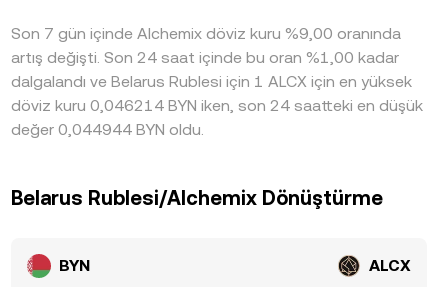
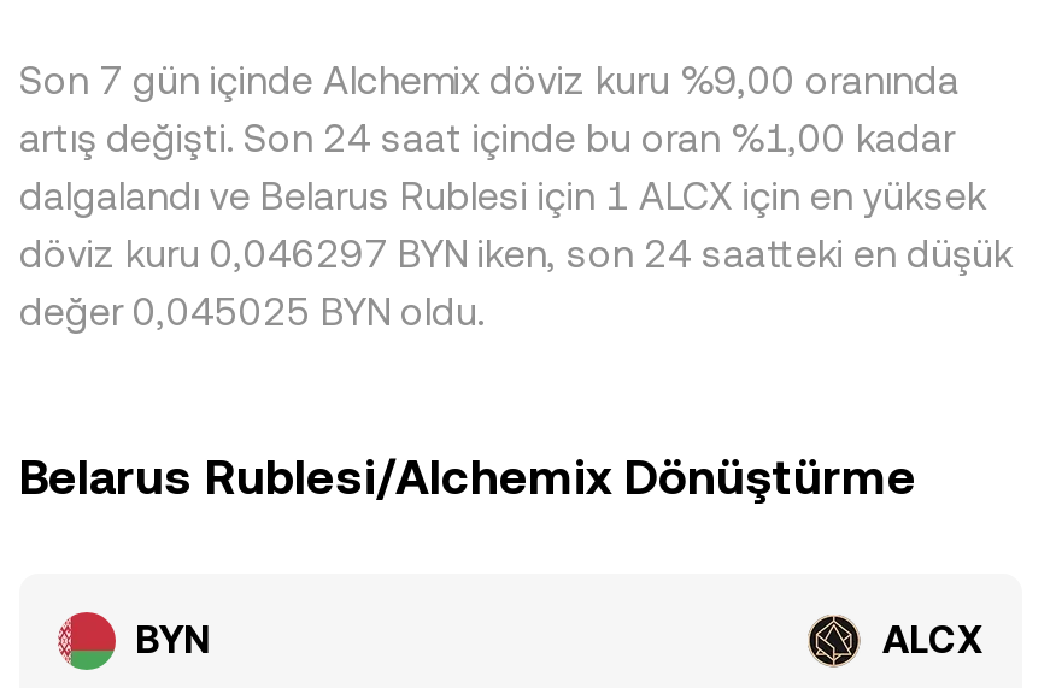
[11,96,423,115] döviz kuru 0,046214 BYN iken, son 24 saatteki en düşük -> [19,231,1013,277] döviz kuru 0,046297 BYN iken, son 24 saatteki en düşük
[11,120,204,139] değer 0,044944 BYN oldu. -> [19,289,485,335] değer 0,045025 BYN oldu.

